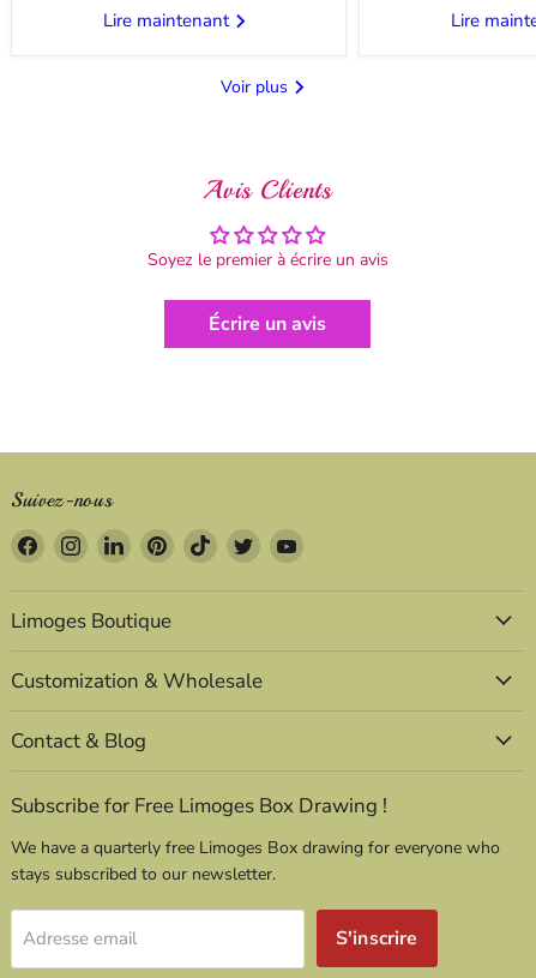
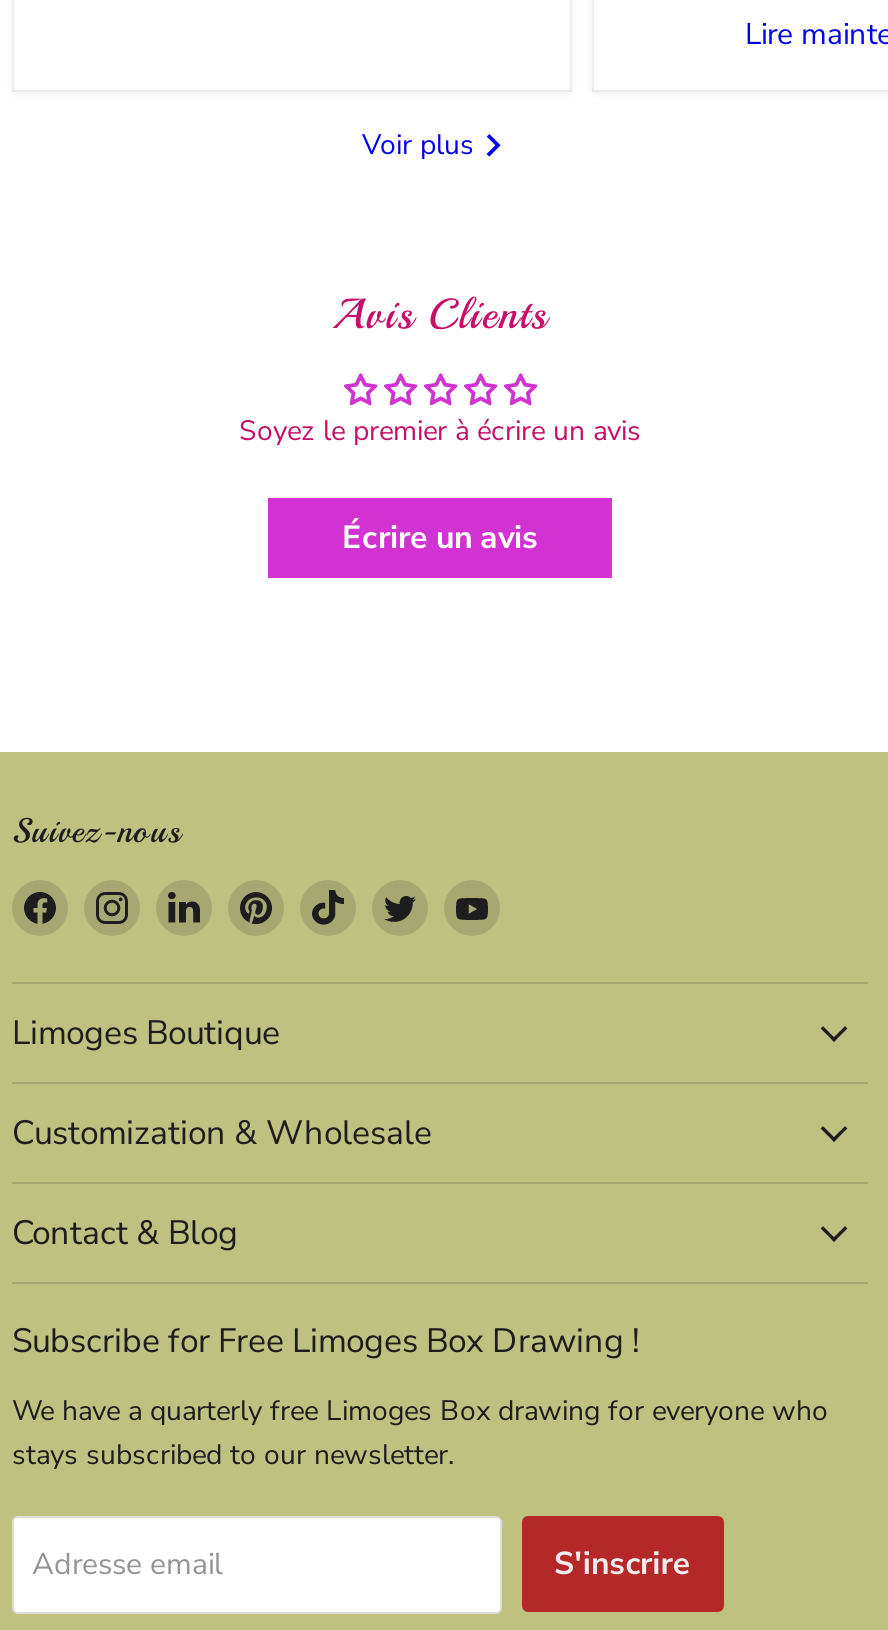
[103,9,233,33] Lire maintenant -> none

